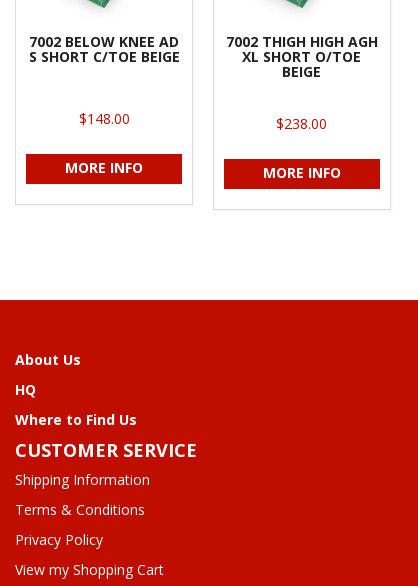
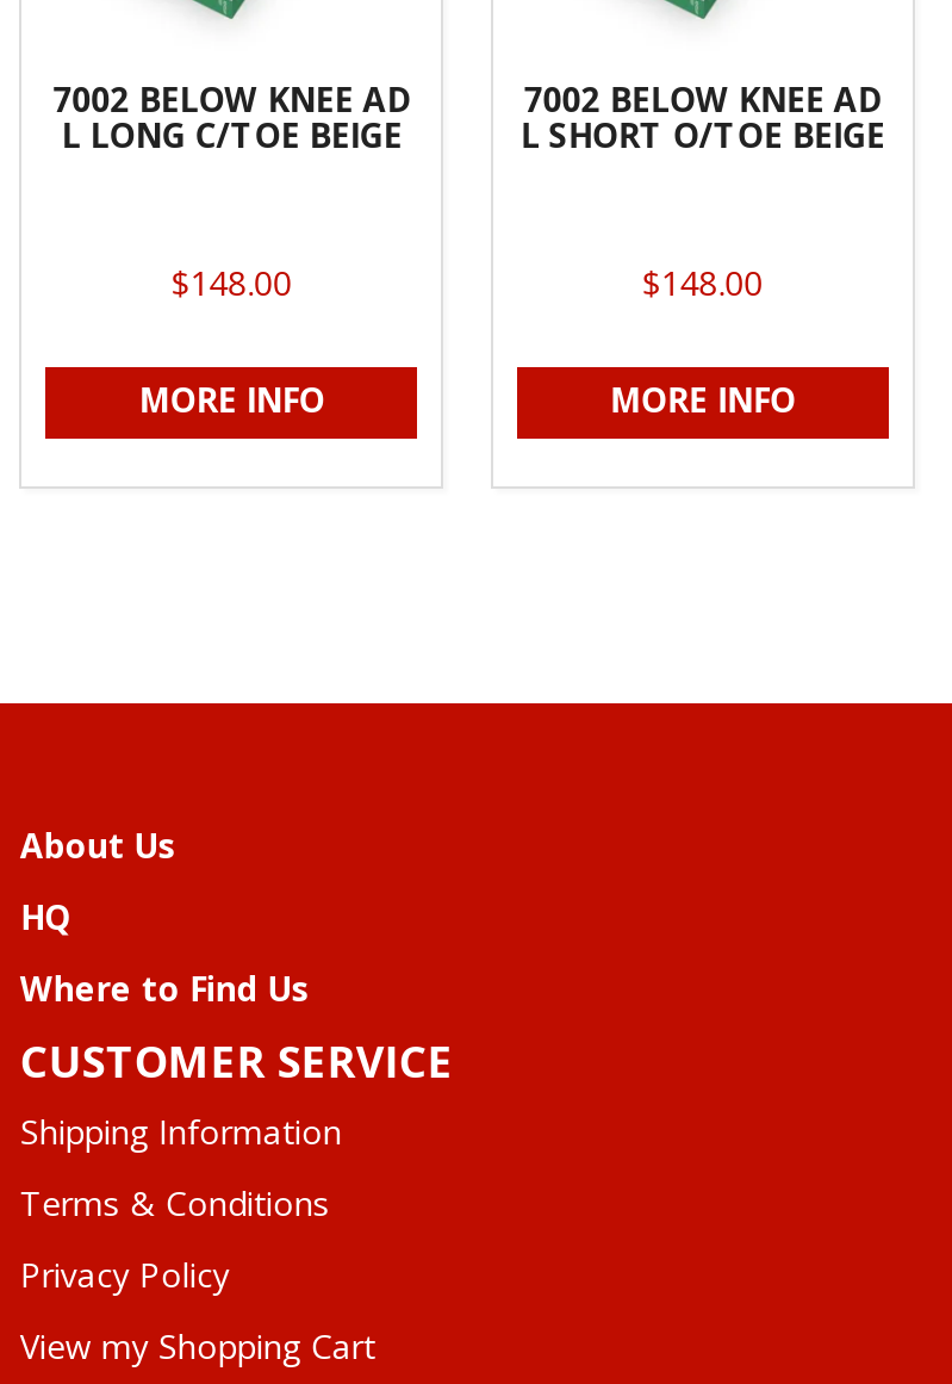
[226,32,378,81] 7002 THIGH HIGH AGH | XL SHORT O/TOE | BEIGE -> [520,77,885,158] 7002 BELOW KNEE AD | L SHORT O/TOE BEIGE
[29,47,180,66] S SHORT C/TOE BEIGE -> [61,113,402,158] L LONG C/TOE BEIGE
[276,114,327,133] $238.00 -> [641,261,763,306] $148.00

